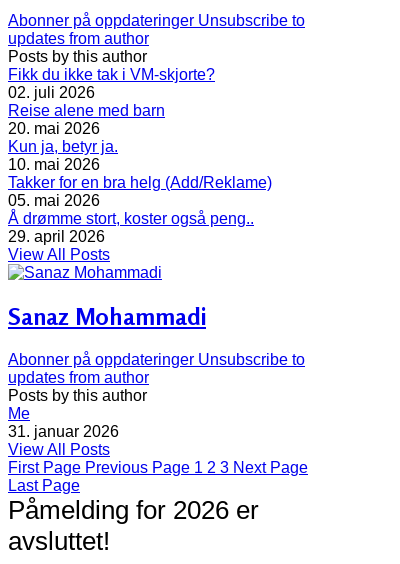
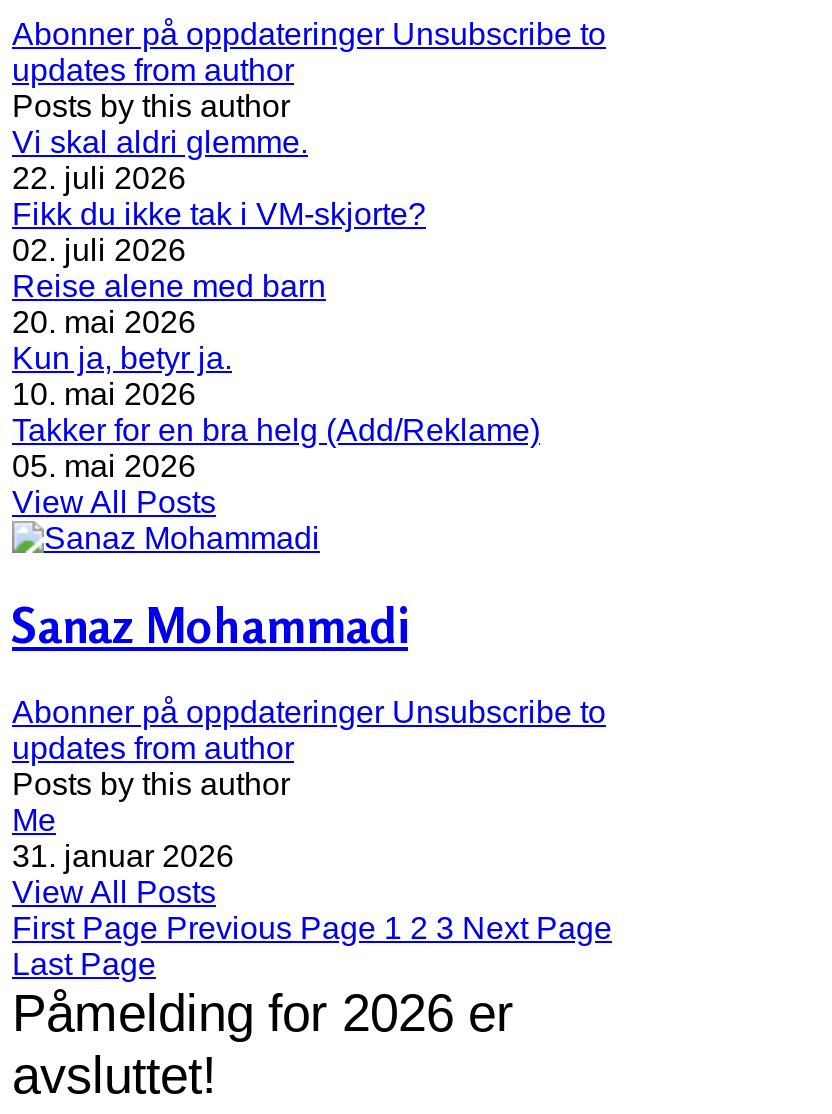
none -> [12,125,308,195] Vi skal aldri glemme. | 22. juli 2026
moved [8,66,272,209] -> [12,197,540,483]: Fikk du ikke tak i VM-skjorte? | 02. juli 2026 | Reise alene med barn | 20. mai 2026 | Kun ja, betyr ja. | 10. mai 2026 | Takker for en bra helg (Add/Reklame) | 05. mai 2026
[8,210,254,245] Å drømme stort, koster også peng.. | 29. april 2026 -> none

